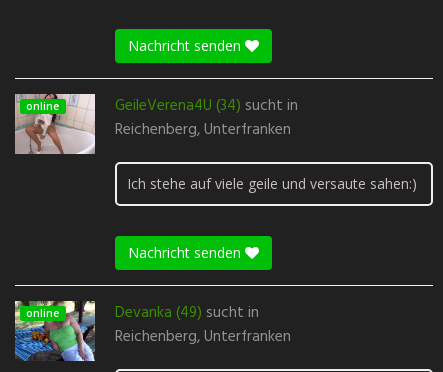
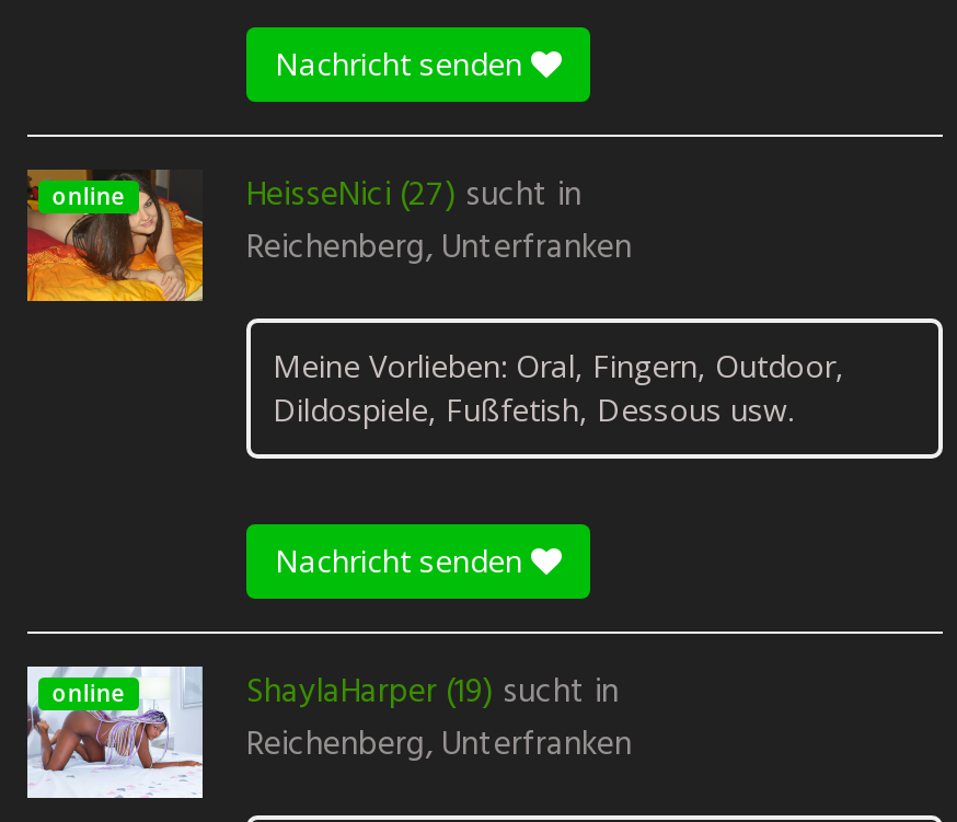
[14,93,298,155] [image] | GeileVerena4U (34) sucht in -> [25,170,581,303] [image] | HeisseNici (27) sucht in
[127,174,417,193] Ich stehe auf viele geile und versaute sahen:) -> [273,345,844,430] Meine Vorlieben: Oral, Fingern, Outdoor, | Dildospiele, Fußfetish, Dessous usw.
[14,300,259,362] [image] | Devanka (49) sucht in -> [25,664,619,800] [image] | ShaylaHarper (19) sucht in

